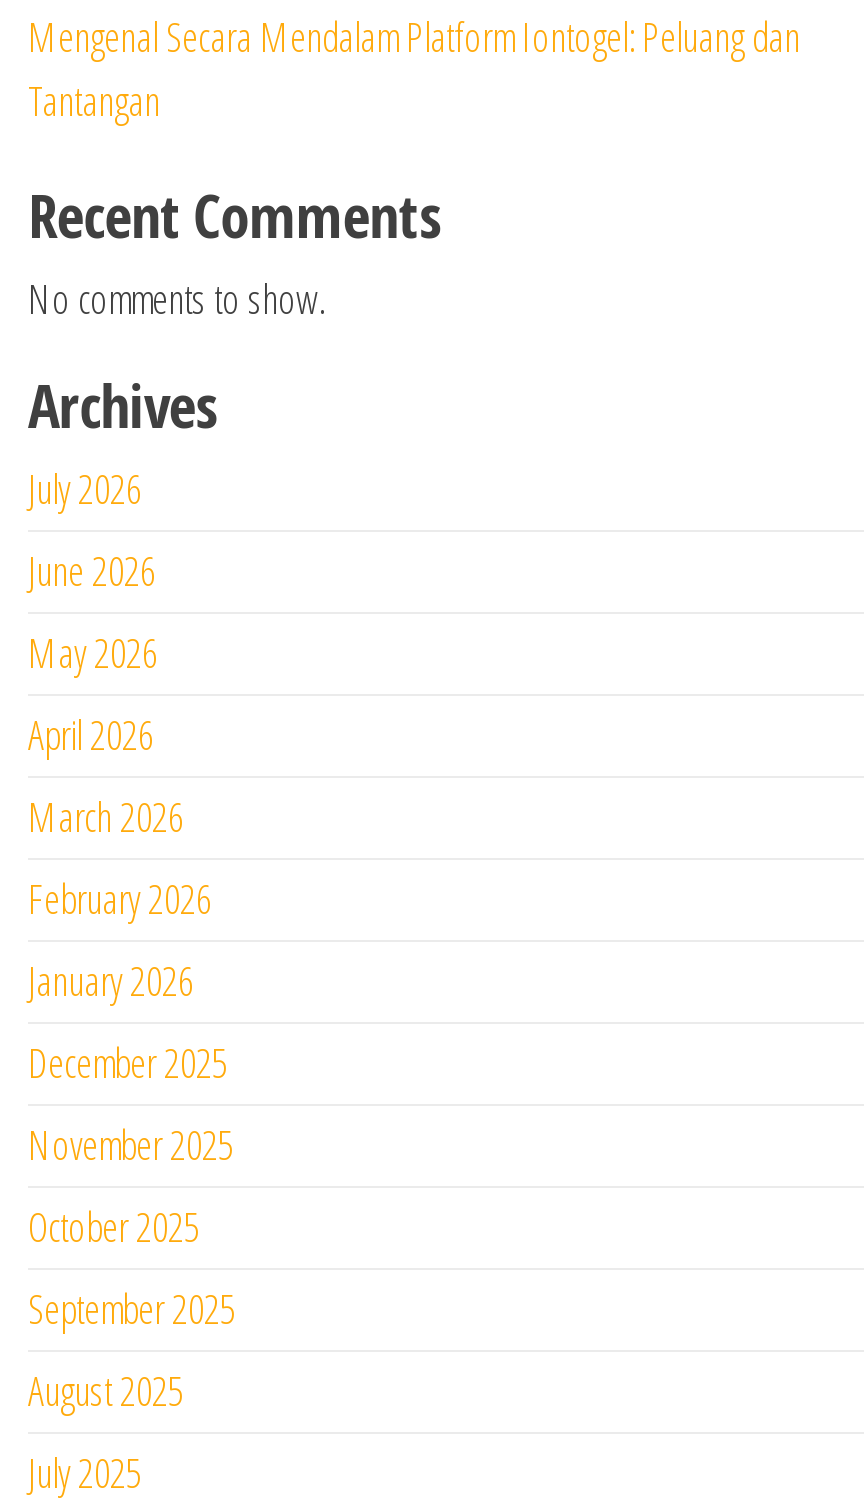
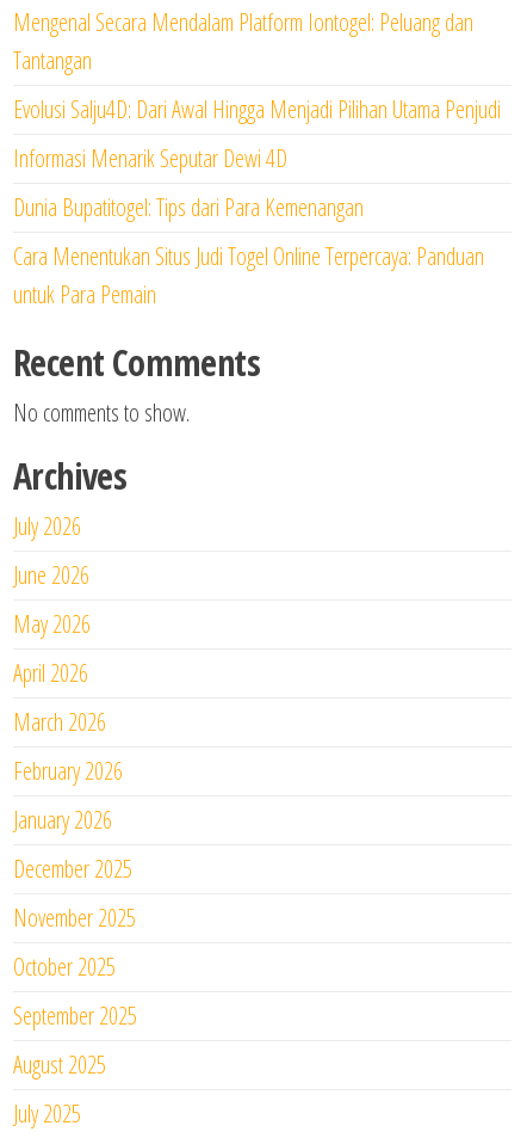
none -> [13,93,501,310] Evolusi Salju4D: Dari Awal Hingga Menjadi Pilihan Utama Penjudi | Informasi Menarik Seputar Dewi 4D | Dunia Bupatitogel: Tips dari Para Kemenangan | Cara Menentukan Situs Judi Togel Online Terpercaya: Panduan | untuk Para Pemain

